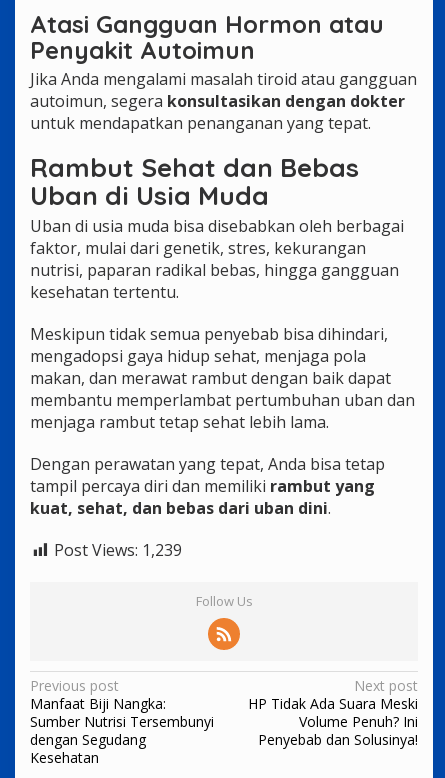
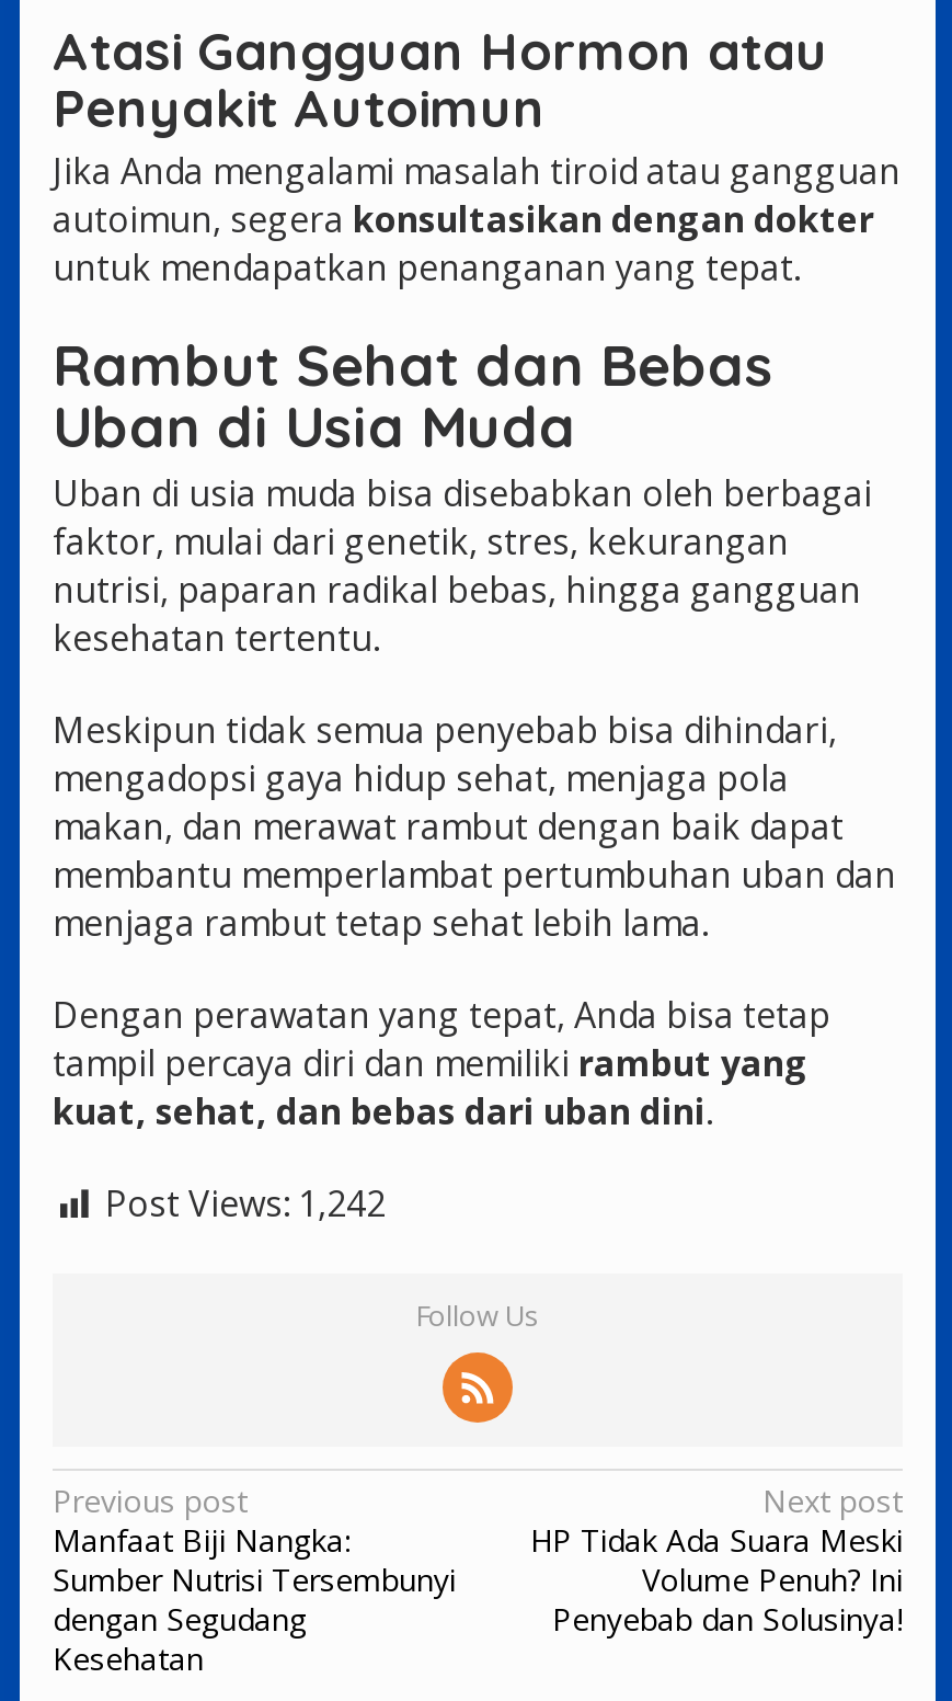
[54,539,182,561] Post Views: 1,239 -> [105,1180,386,1228] Post Views: 1,242

